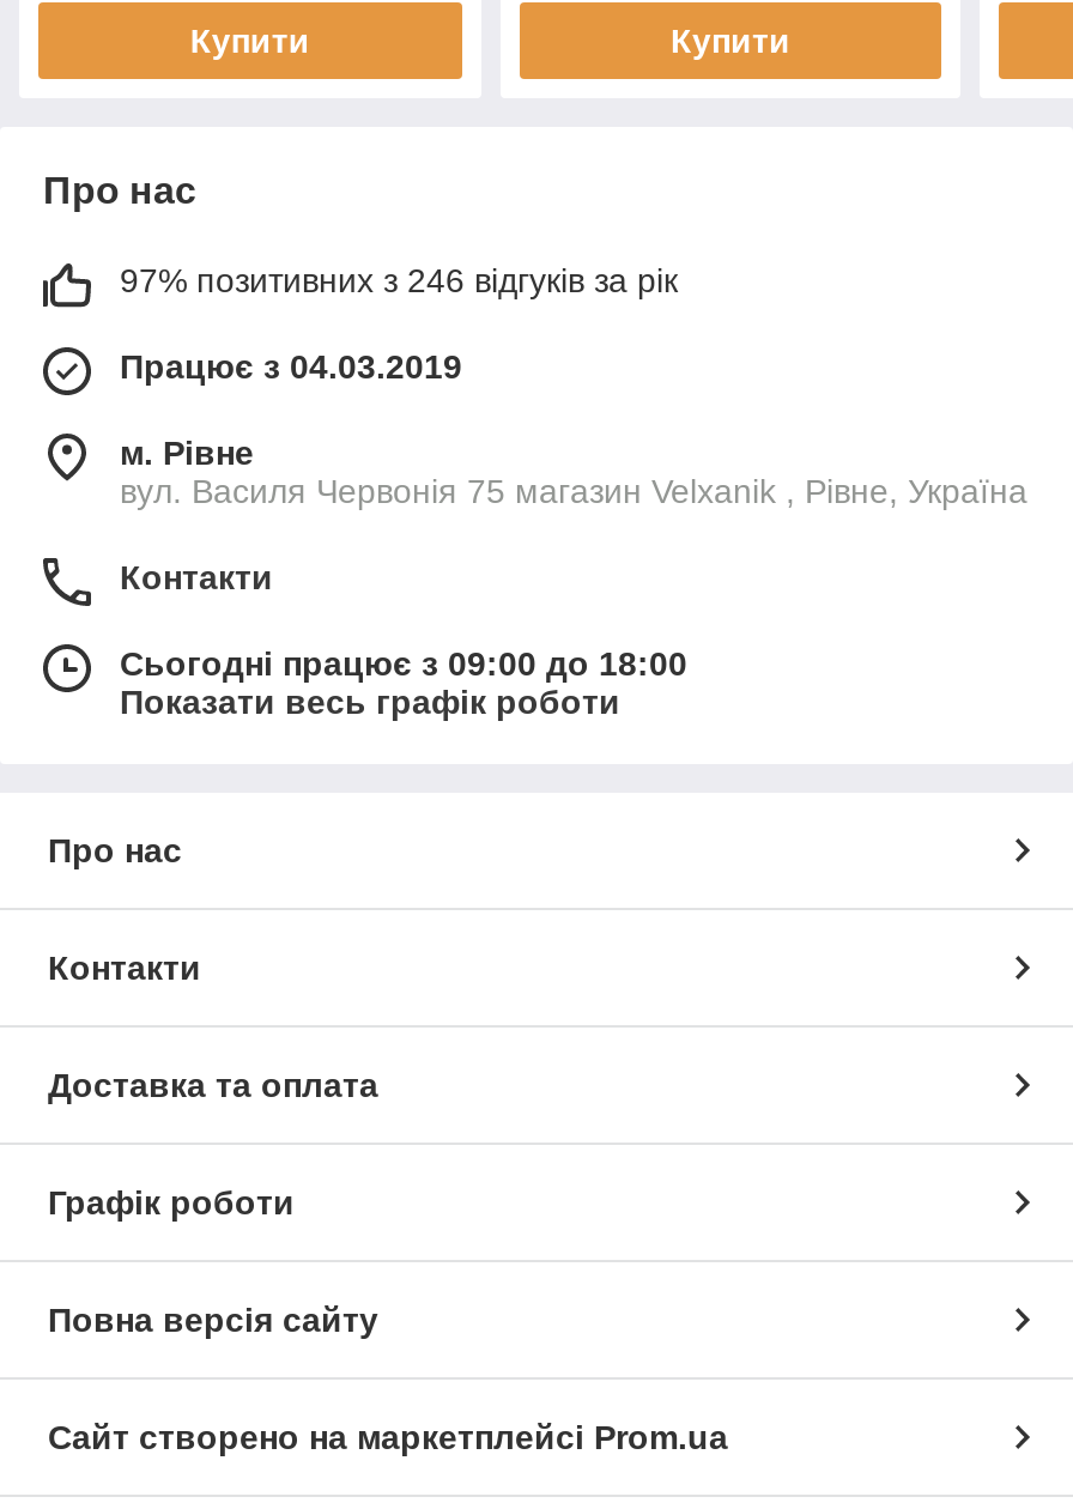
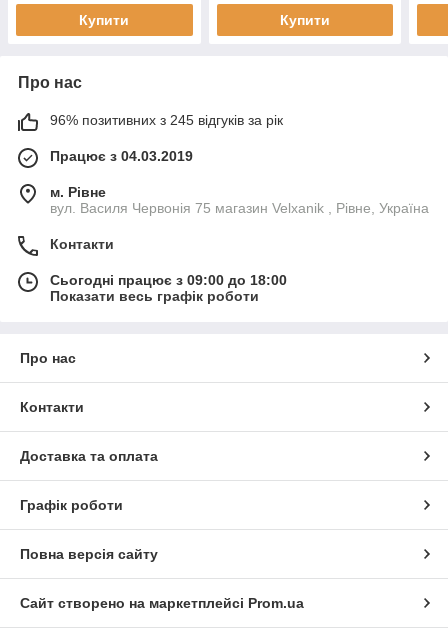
[120,261,678,299] 97% позитивних з 246 відгуків за рік -> [50,112,283,128] 96% позитивних з 245 відгуків за рік

